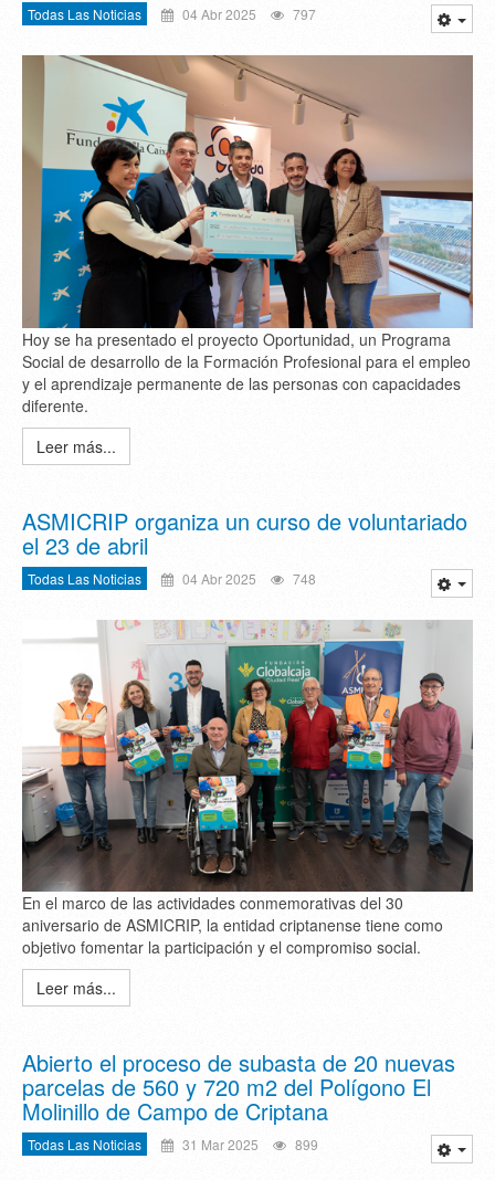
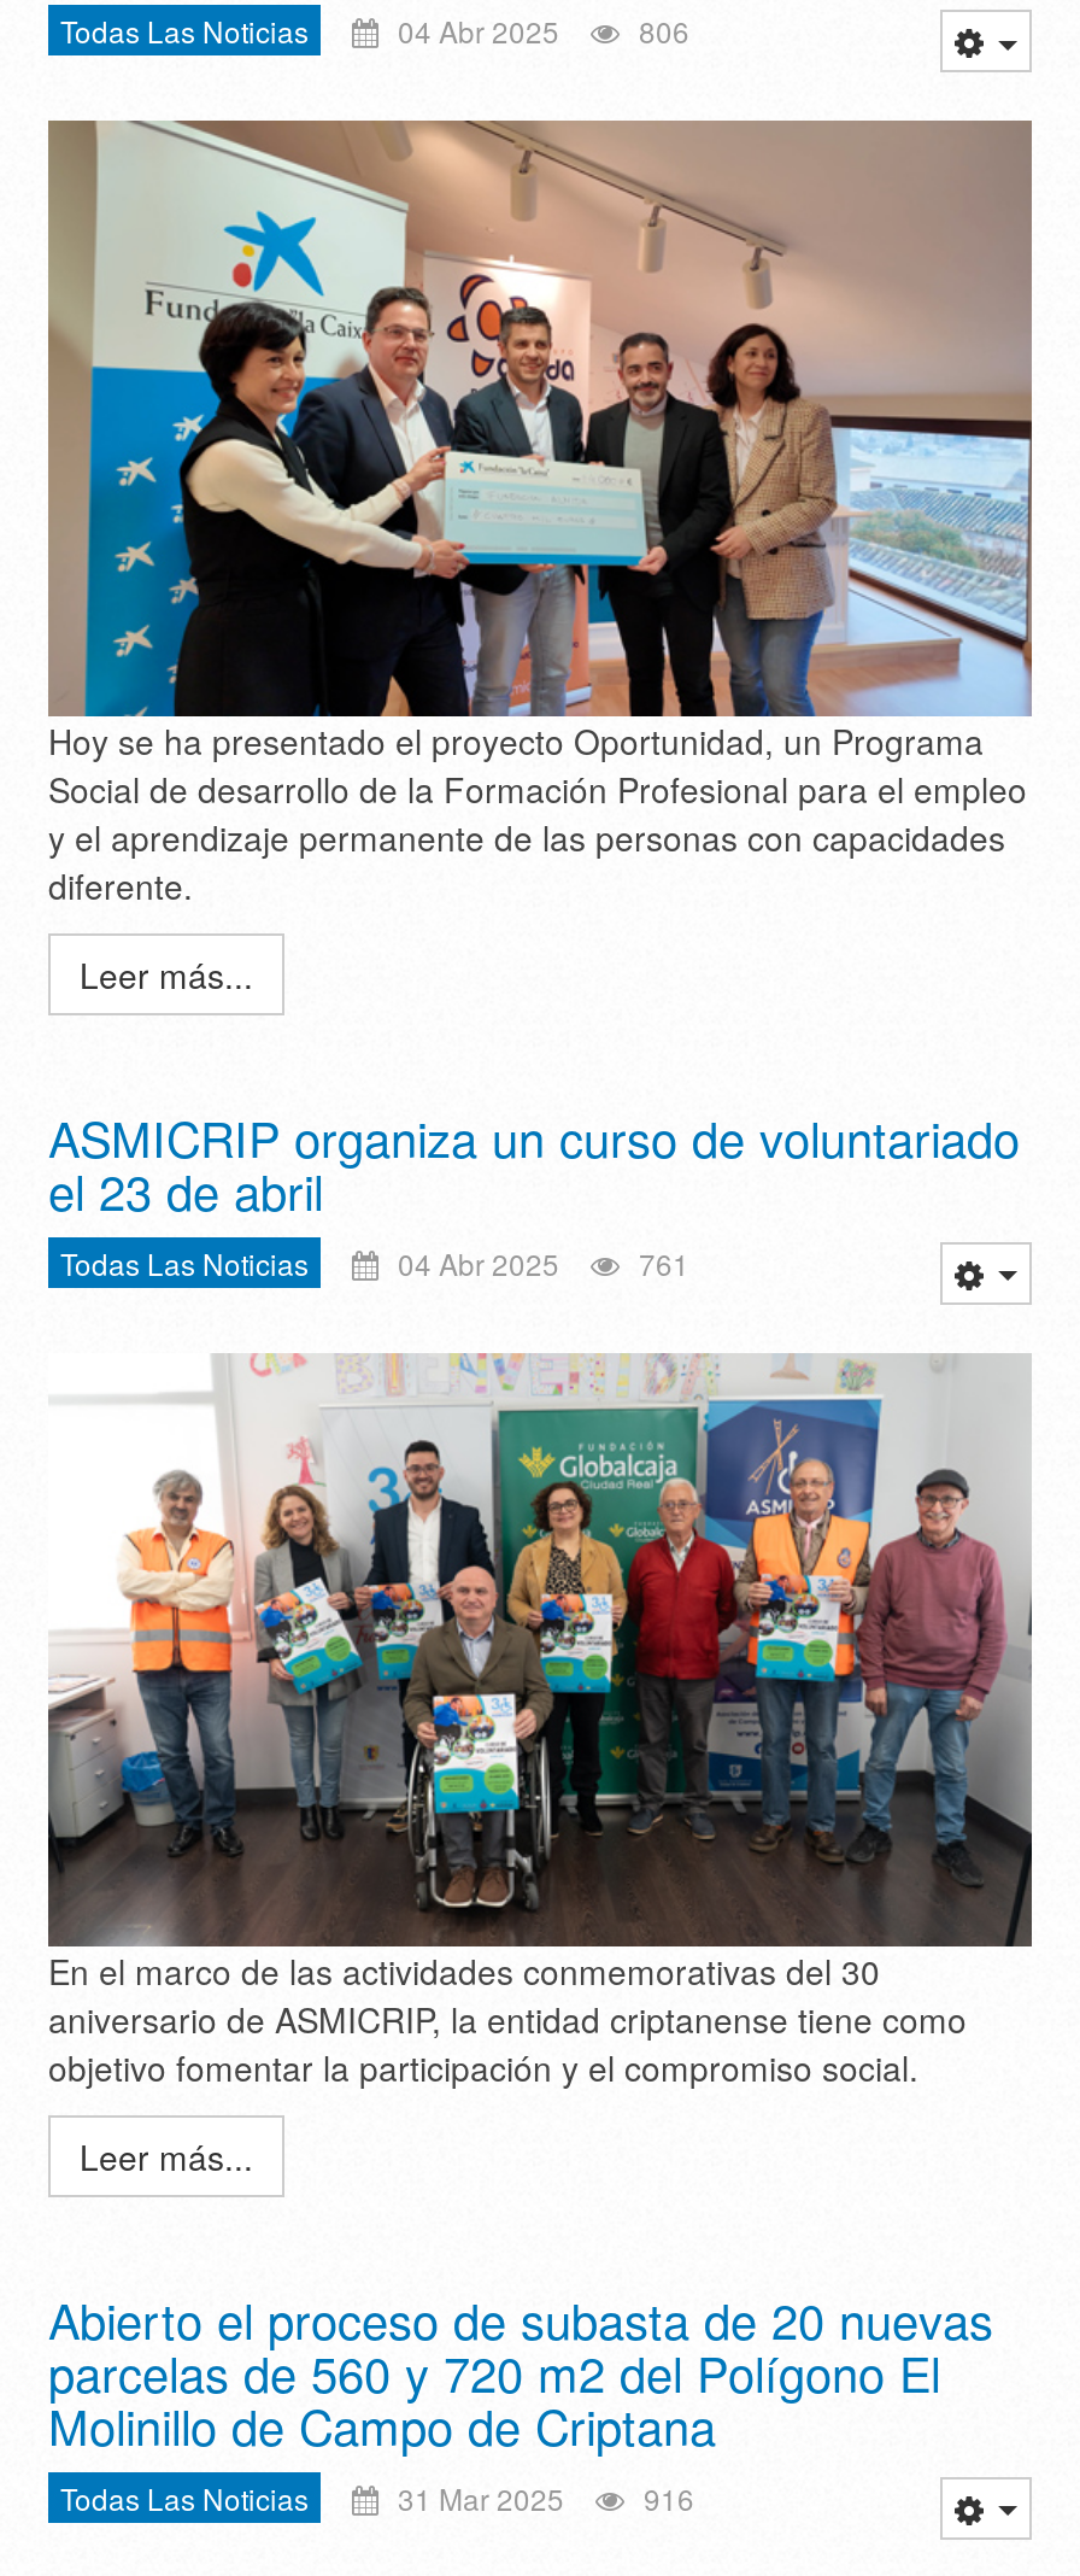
[28,5,316,24] Todas Las Noticias 04 Abr 2025 797 -> [60,10,689,51] Todas Las Noticias 04 Abr 2025 806
[28,569,316,587] Todas Las Noticias 04 Abr 2025 748 -> [60,1241,689,1282] Todas Las Noticias 04 Abr 2025 761
[28,1135,318,1153] Todas Las Noticias 31 Mar 2025 899 -> [60,2477,694,2518] Todas Las Noticias 31 Mar 2025 916

